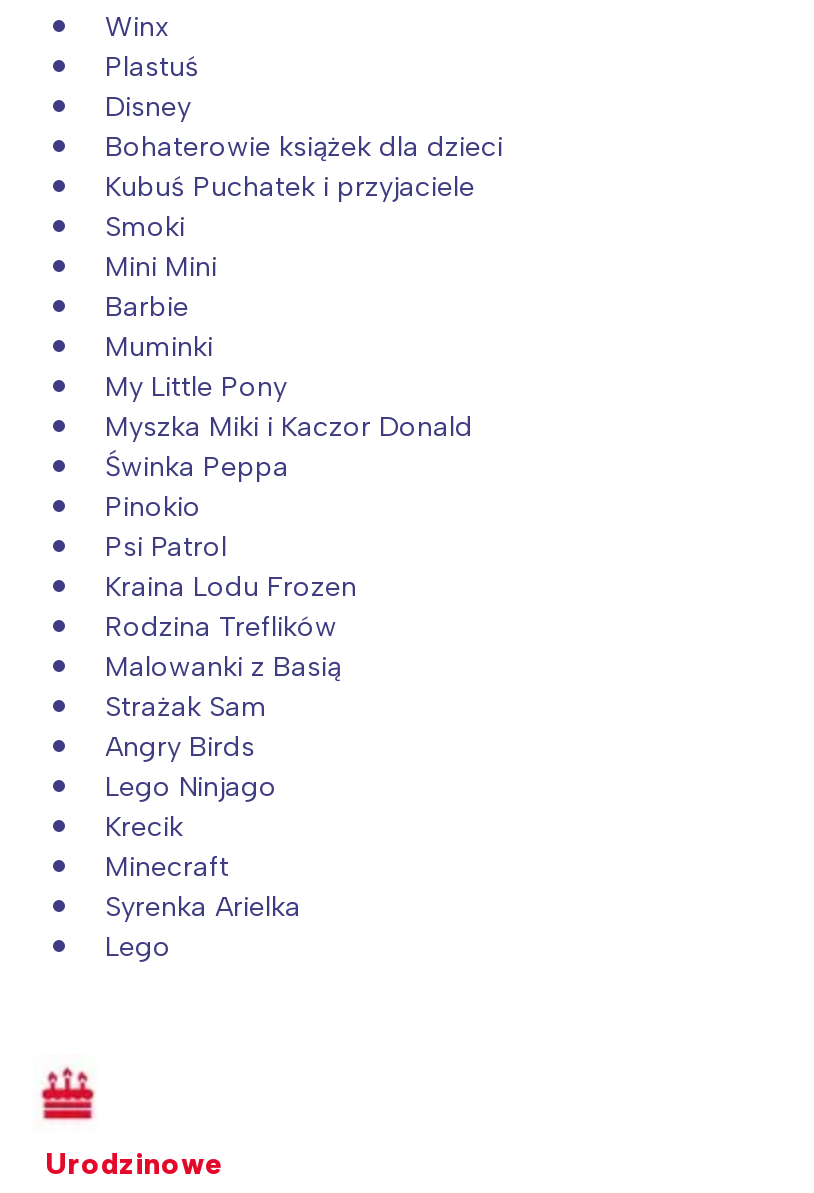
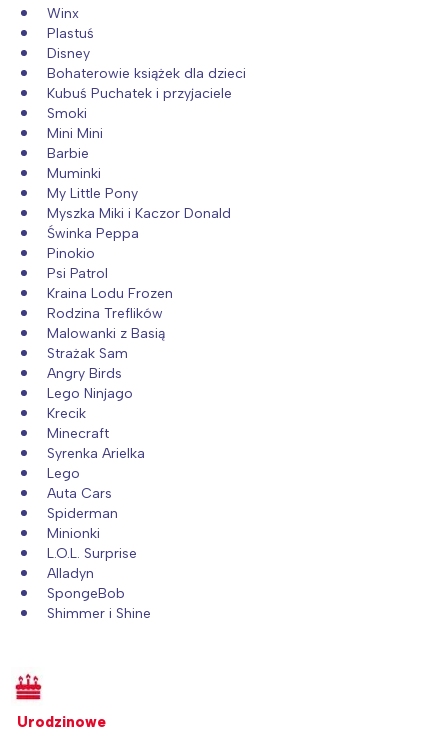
none -> [47,485,151,622] Auta Cars | Spiderman | Minionki | L.O.L. Surprise | Alladyn | SpongeBob | Shimmer i Shine

